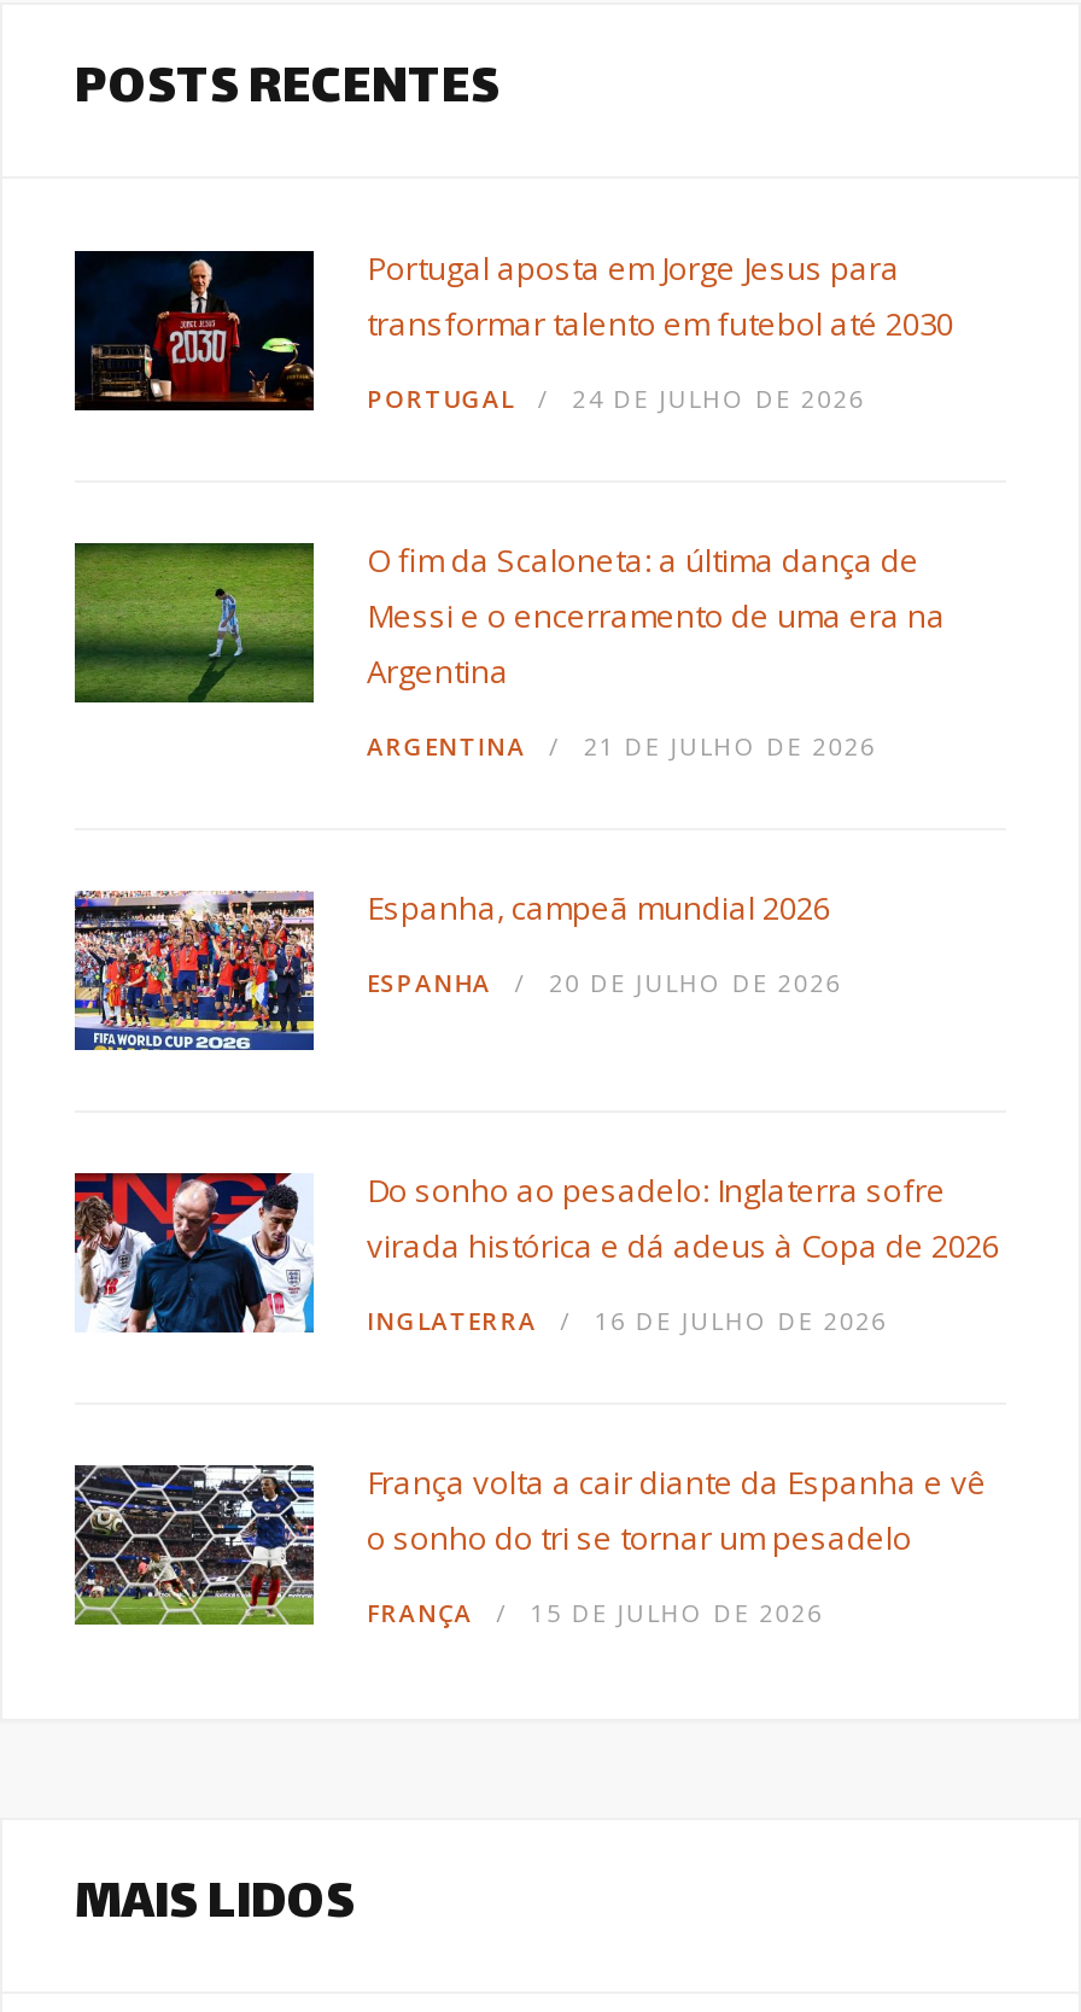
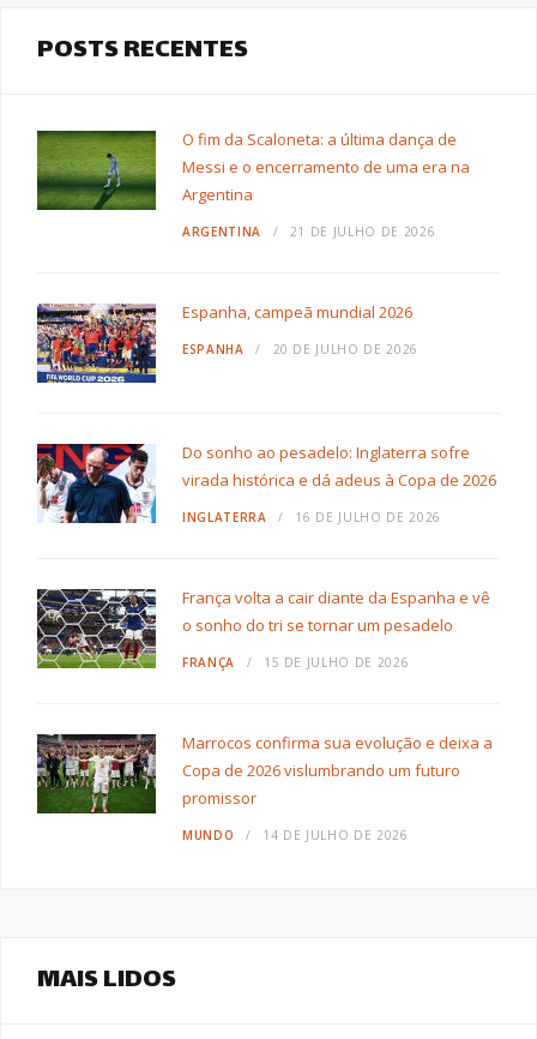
[72,246,953,415] [image] | Portugal aposta em Jorge Jesus para | transformar talento em futebol até 2030 | PORTUGAL | 24 DE JULHO DE 2026 -> none
moved [70,538,999,1629] -> [35,128,496,670]: [image] | O fim da Scaloneta: a última dança de | Messi e o encerramento de uma era na | ... | FRANÇA | 15 DE JULHO DE 2026
none -> [36,731,493,843] [image] | Marrocos confirma sua evolução e deixa a | Copa de 2026 vislumbrando um futuro | promissor | MUNDO | 14 DE JULHO DE 2026

